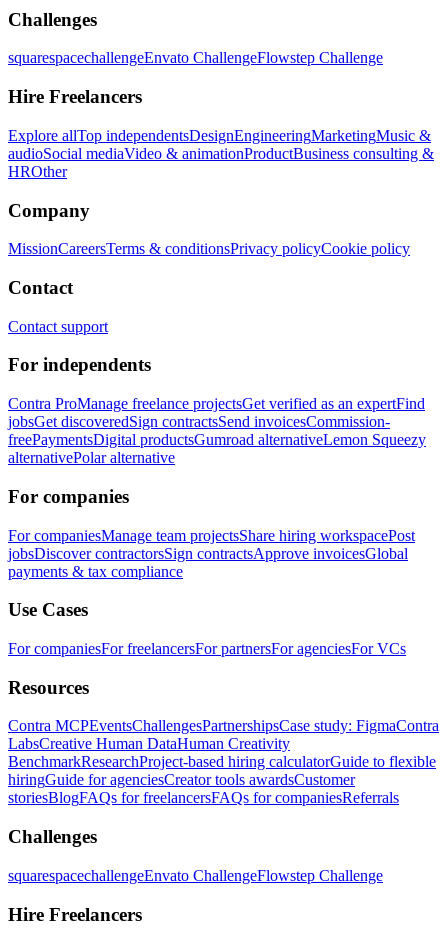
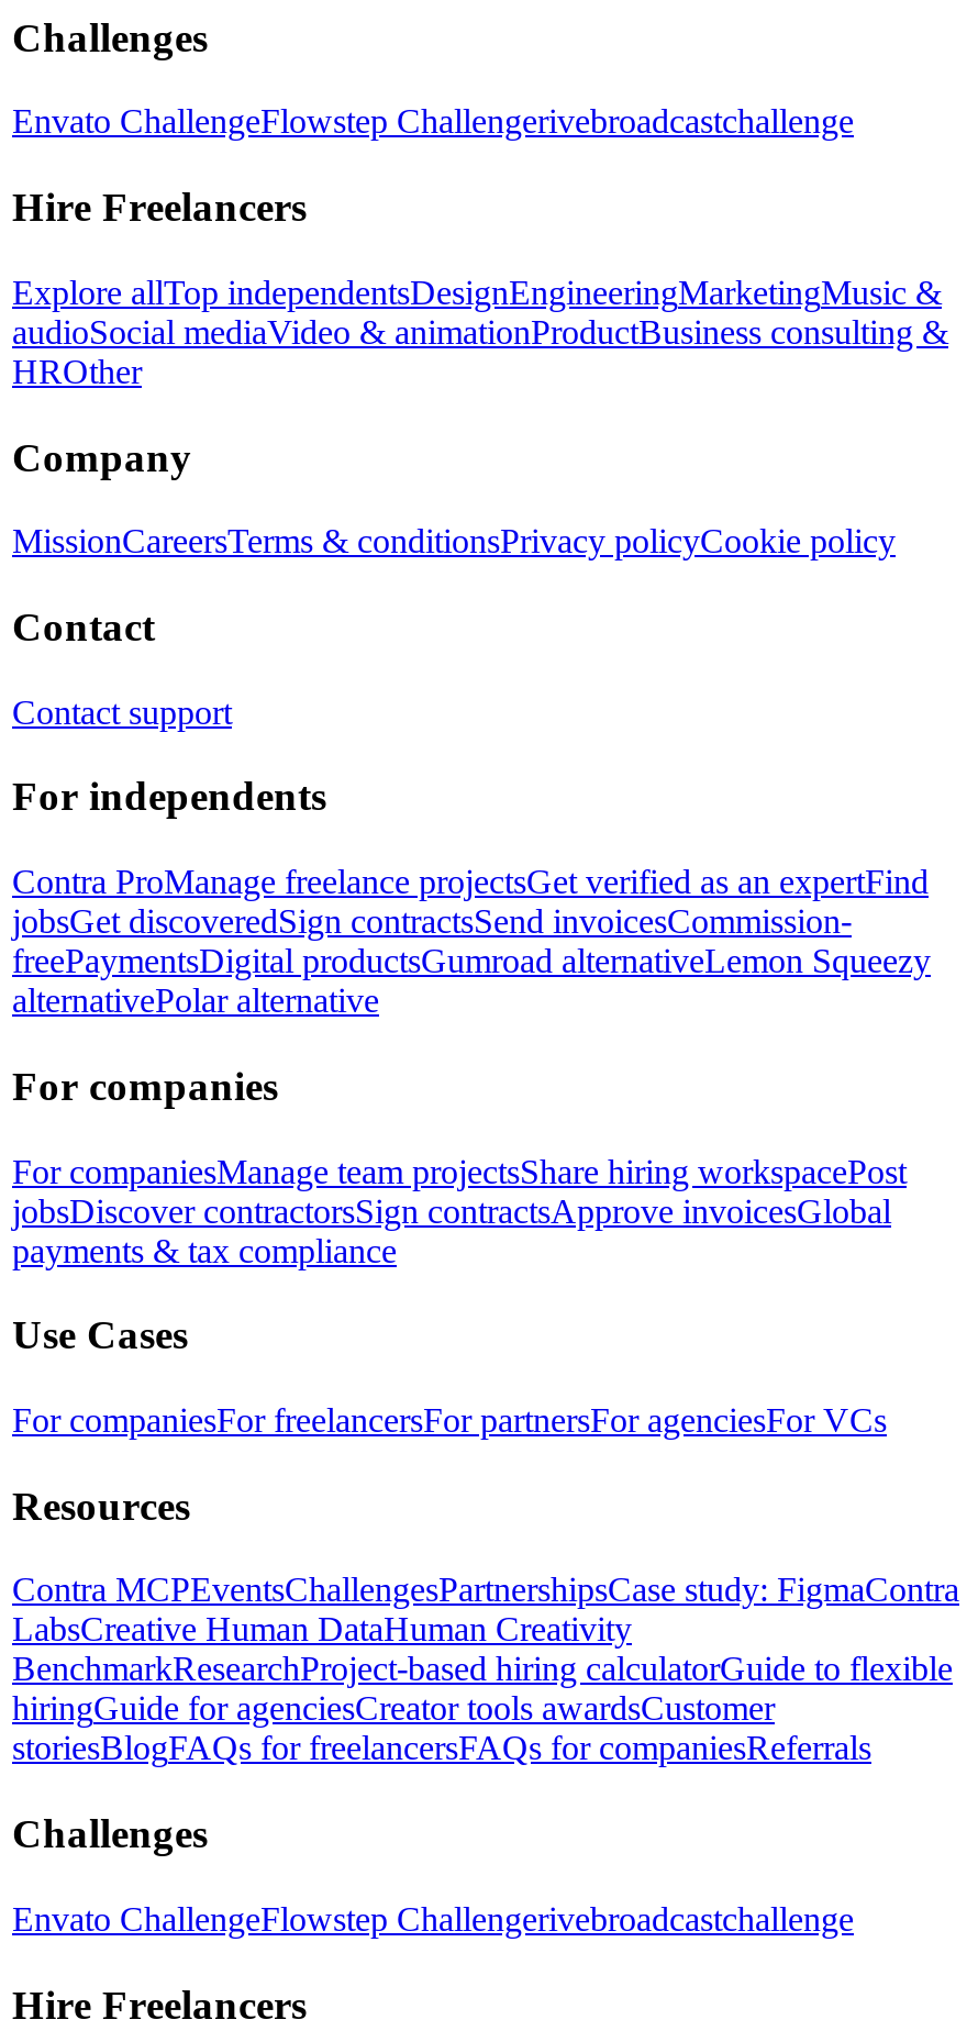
[8,49,383,66] squarespacechallengeEnvato ChallengeFlowstep Challenge -> [12,103,854,140] Envato ChallengeFlowstep Challengerivebroadcastchallenge
[8,867,383,884] squarespacechallengeEnvato ChallengeFlowstep Challenge -> [12,1900,854,1937] Envato ChallengeFlowstep Challengerivebroadcastchallenge

